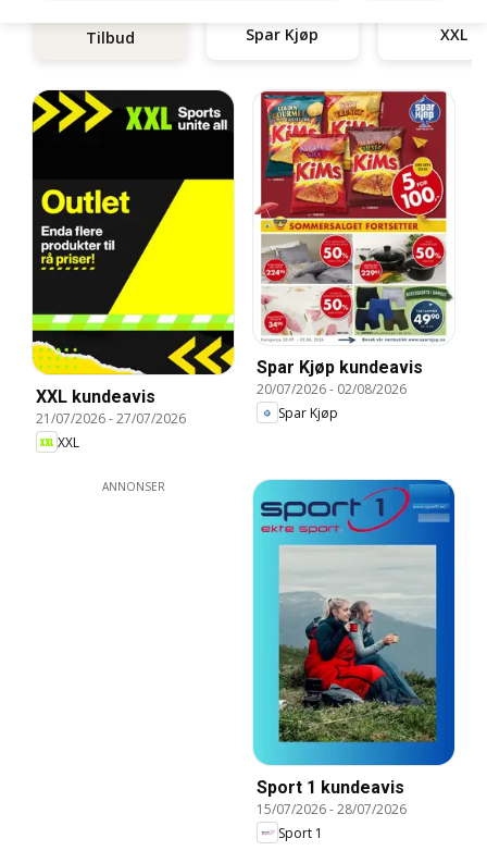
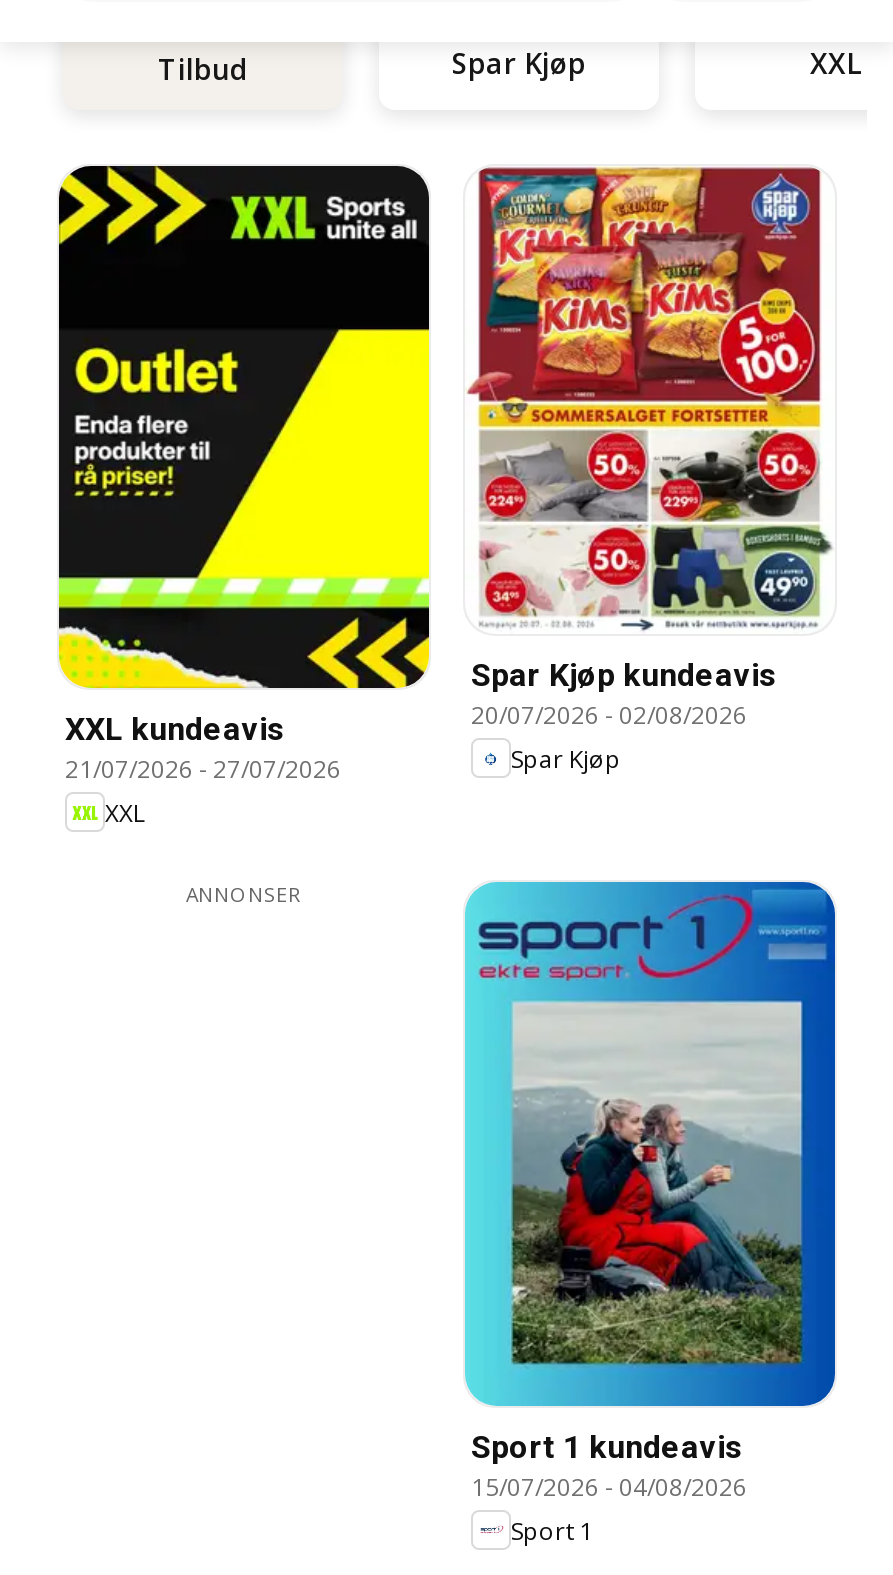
[257,800,407,819] 15/07/2026 - 28/07/2026 -> [471,1471,747,1505] 15/07/2026 - 04/08/2026

